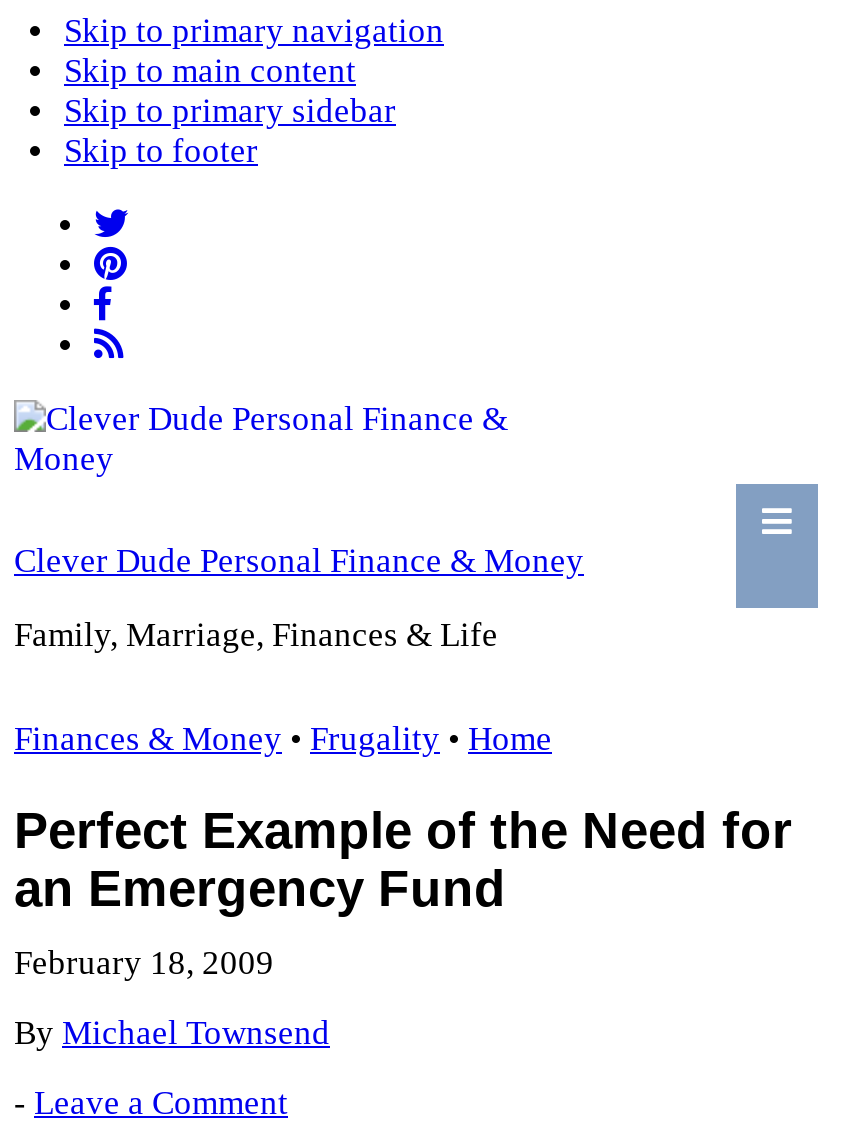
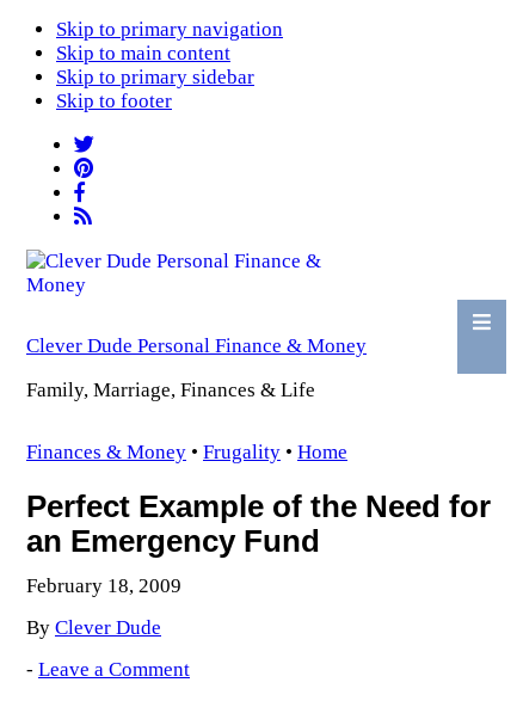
[14,1015,330,1053] By Michael Townsend -> [26,617,161,639] By Clever Dude

